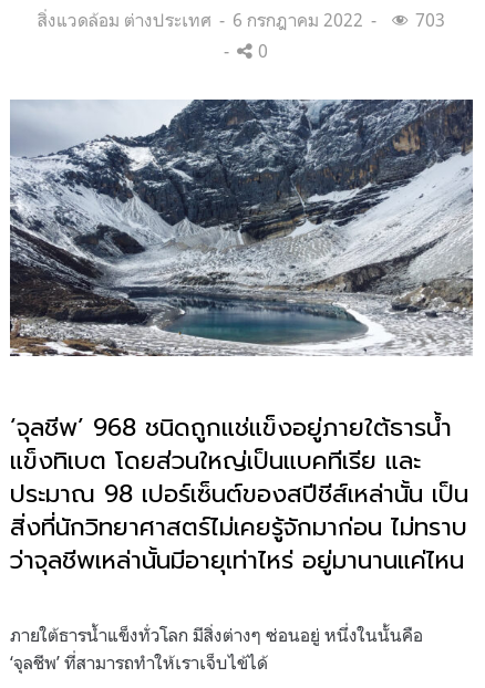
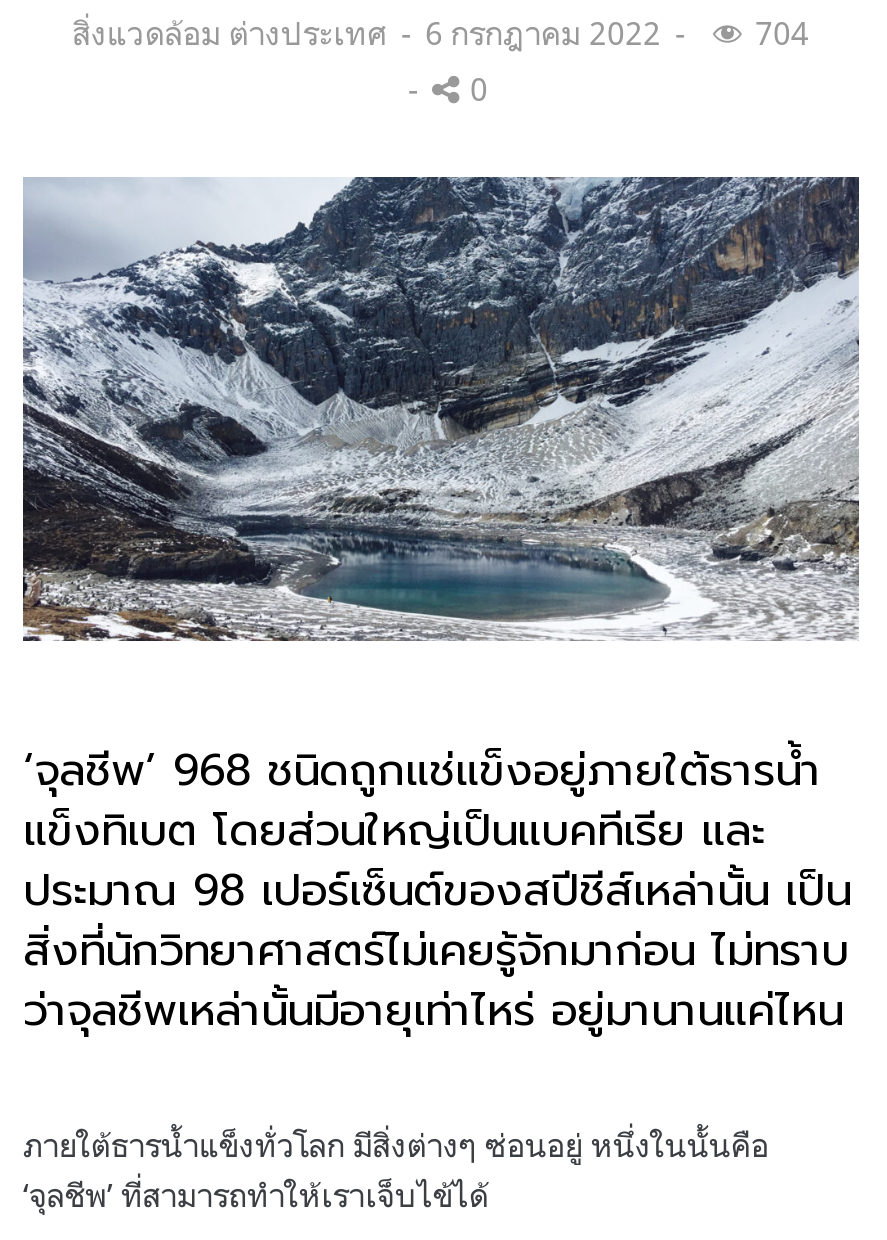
[415,9,445,31] 703 -> [755,13,809,53] 704

